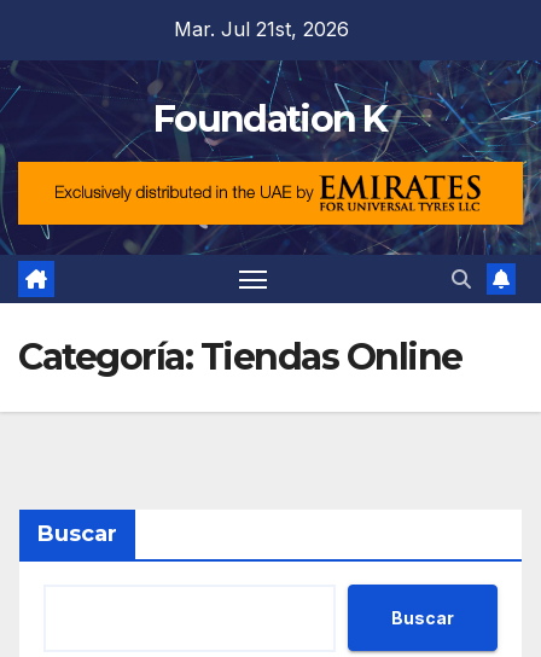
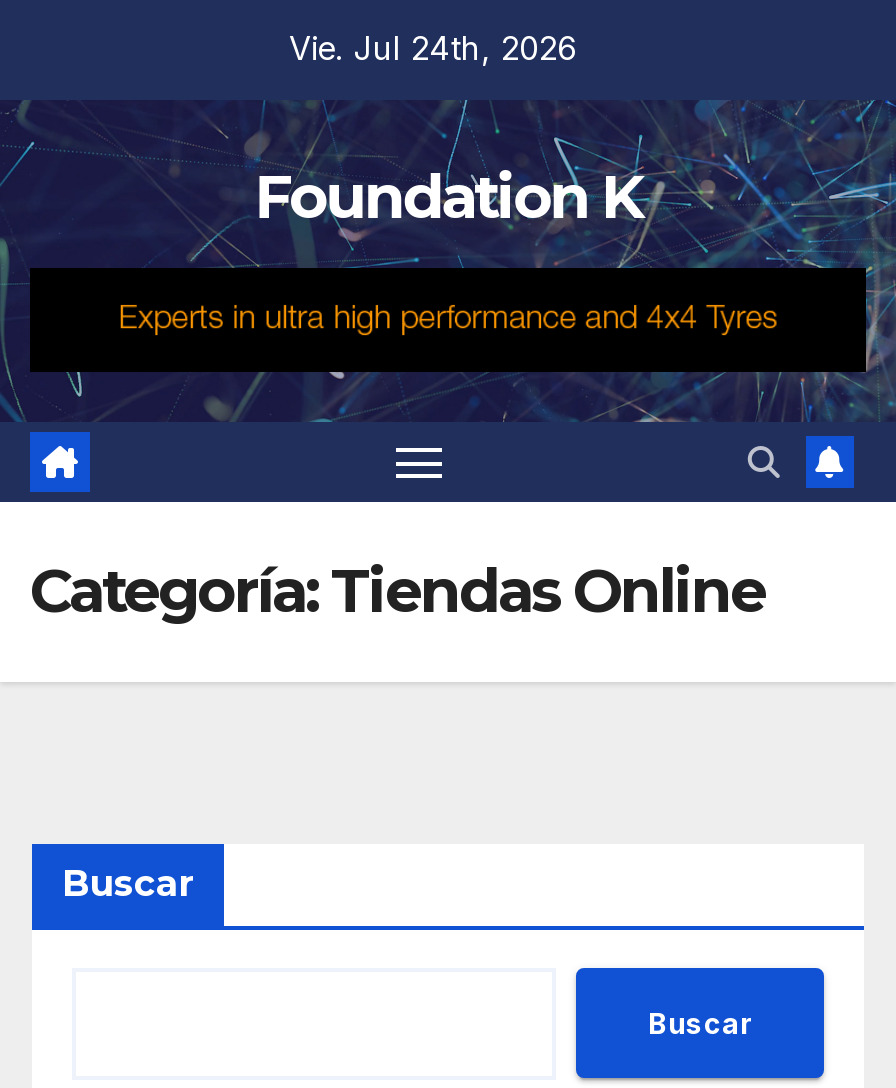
[174,17,349,41] Mar. Jul 21st, 2026 -> [289,28,577,68] Vie. Jul 24th, 2026
[17,161,524,226] [image] -> [30,266,868,374] [image]

